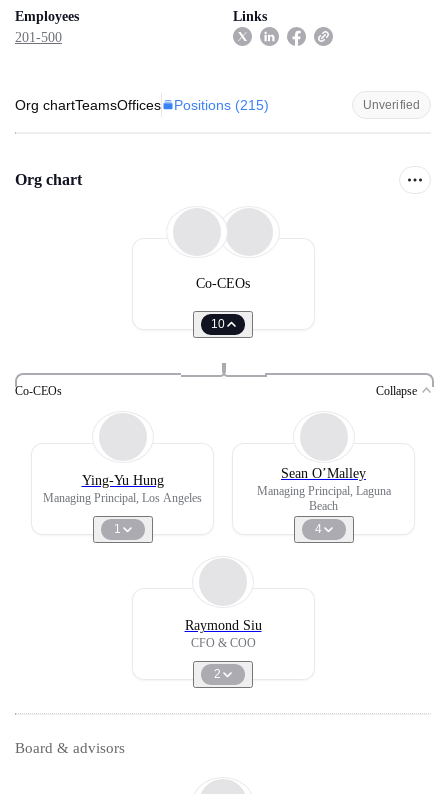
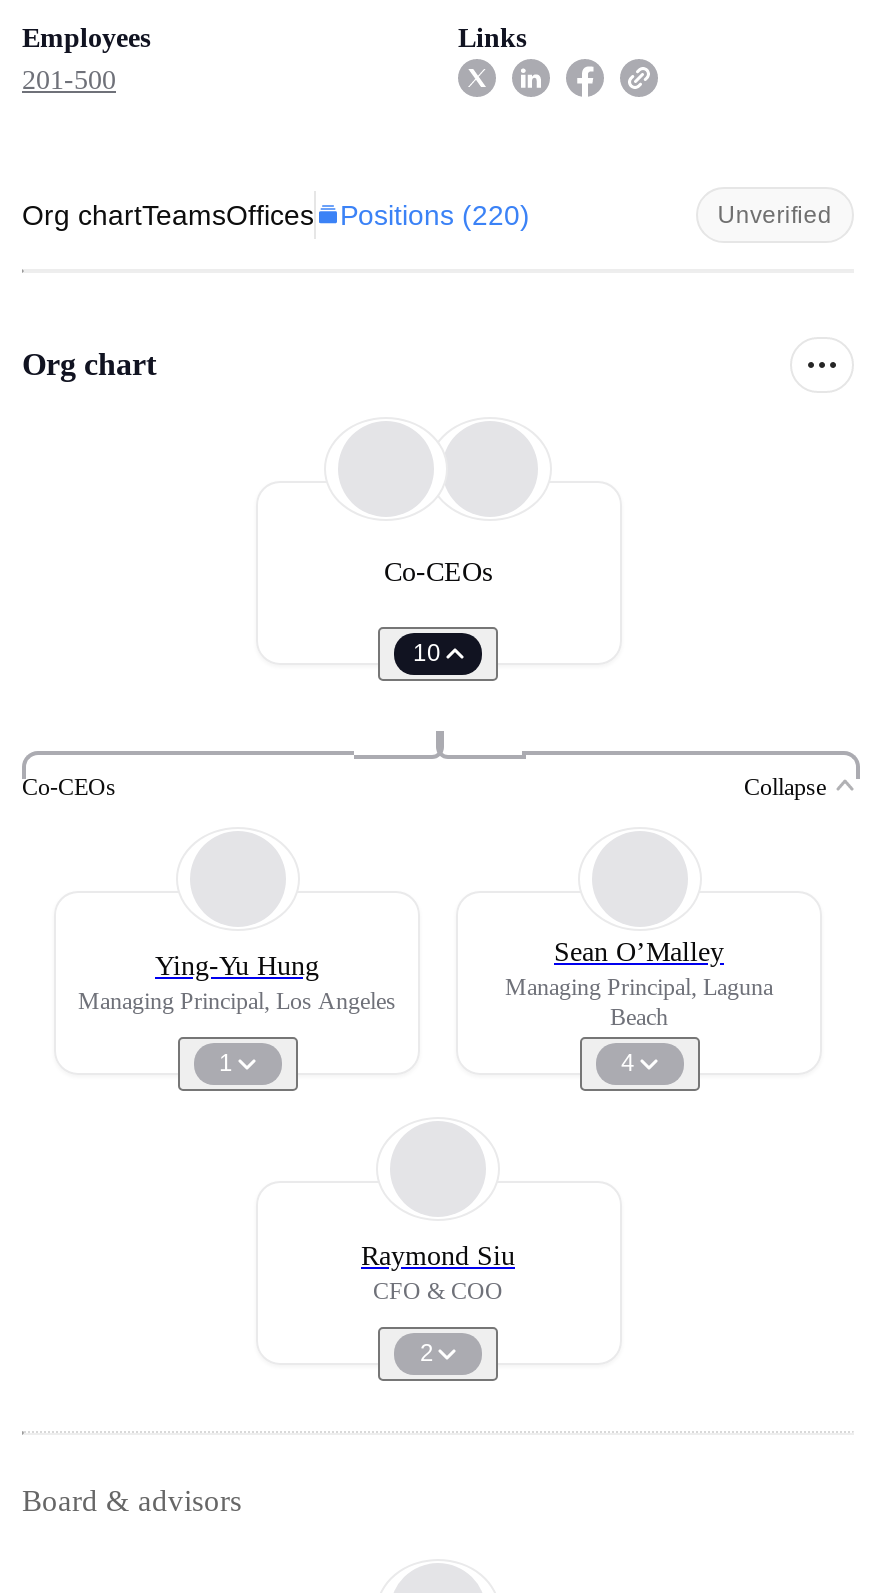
[15,97,269,113] Org chartTeamsOffices Positions (215) -> [22,199,530,231] Org chartTeamsOffices Positions (220)

